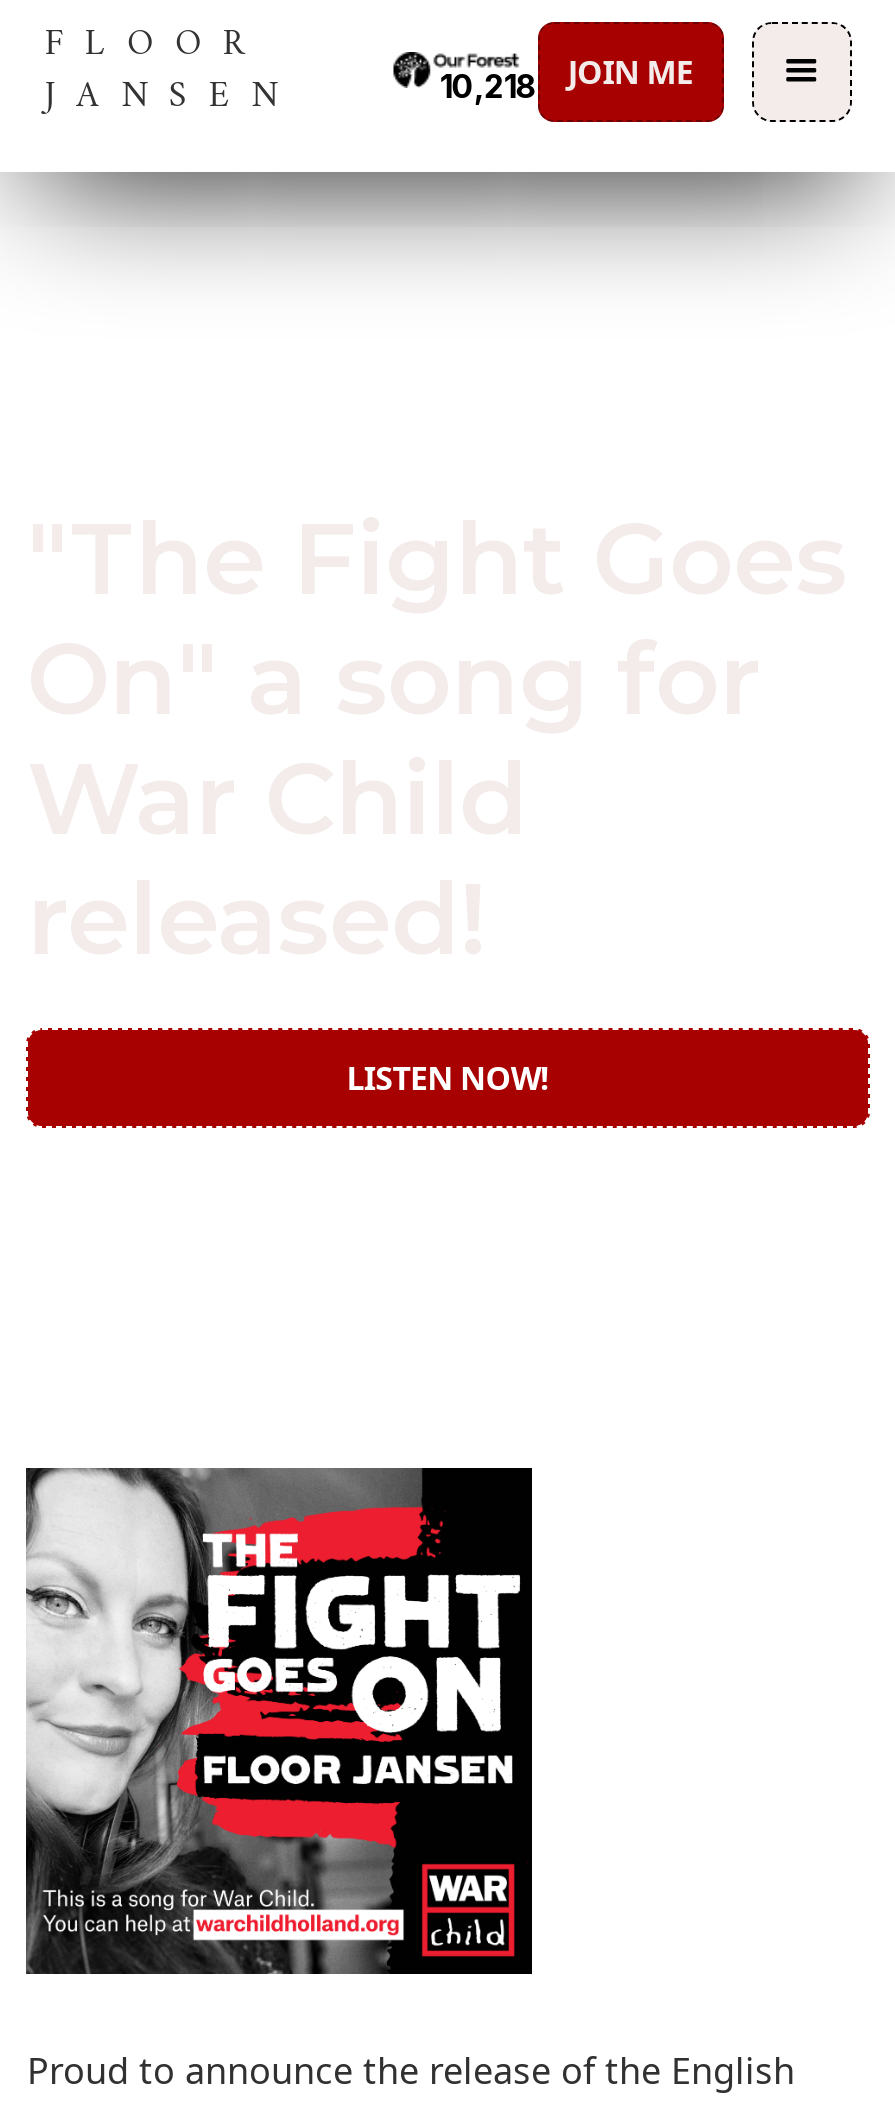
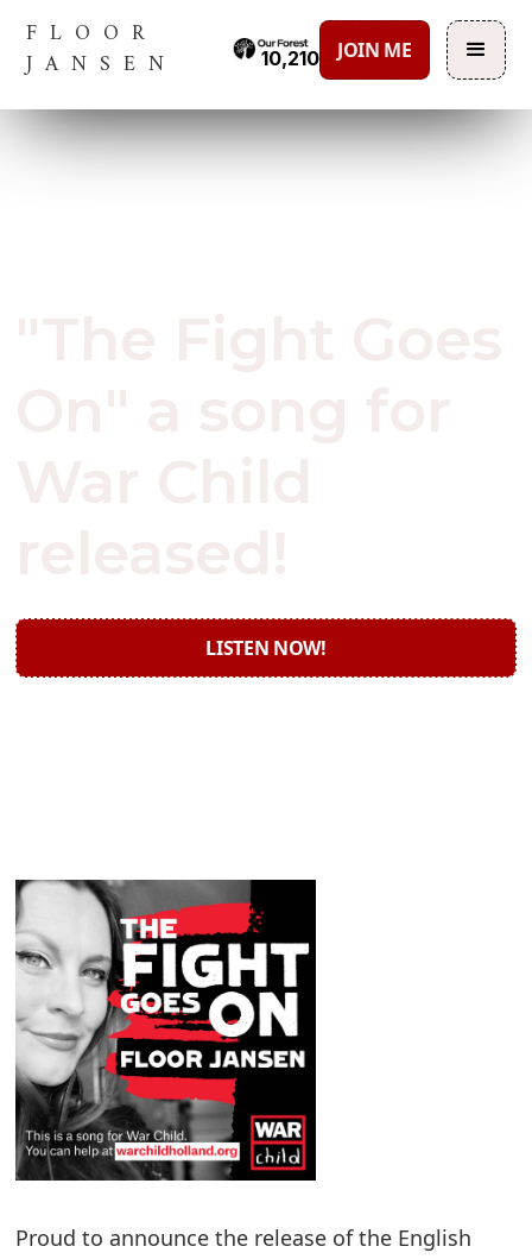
[440,50,693,105] 10,218 JOIN ME -> [261,37,412,70] 10,210 JOIN ME

